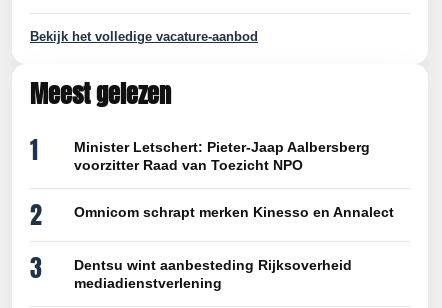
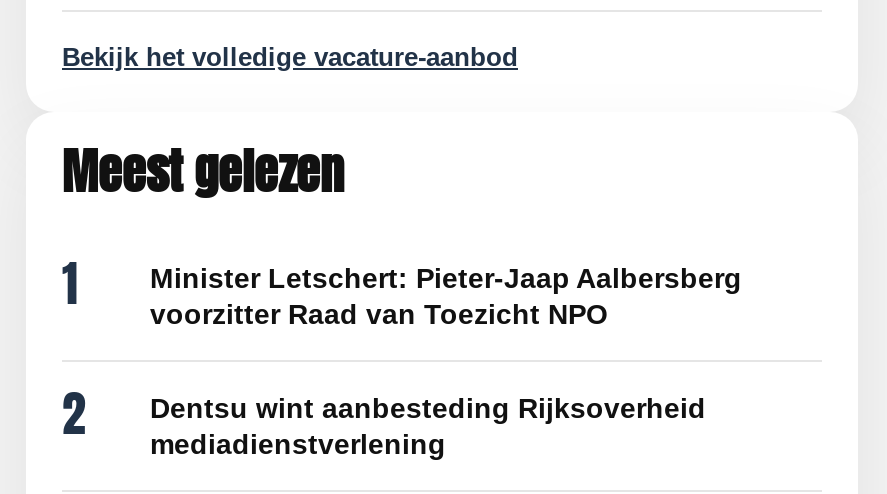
[30,204,394,286] Omnicom schrapt merken Kinesso en Annalect | 3 -> none

